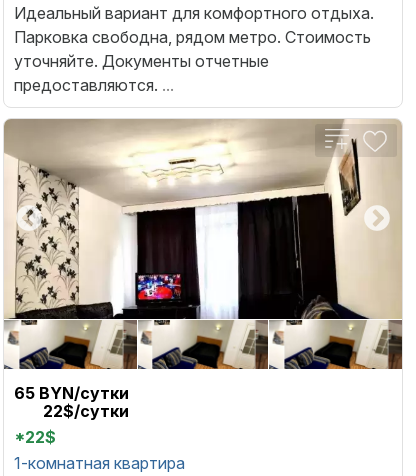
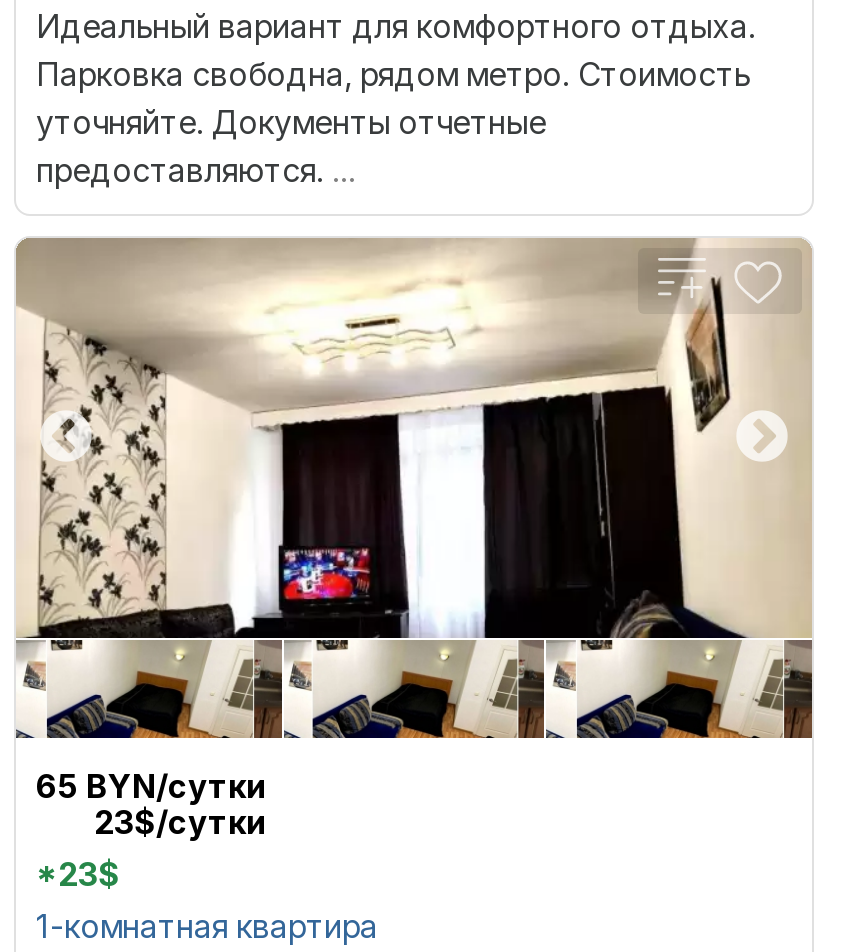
[14,401,129,447] 22$/сутки | *22$ -> [36,802,266,894] 23$/сутки | *23$

